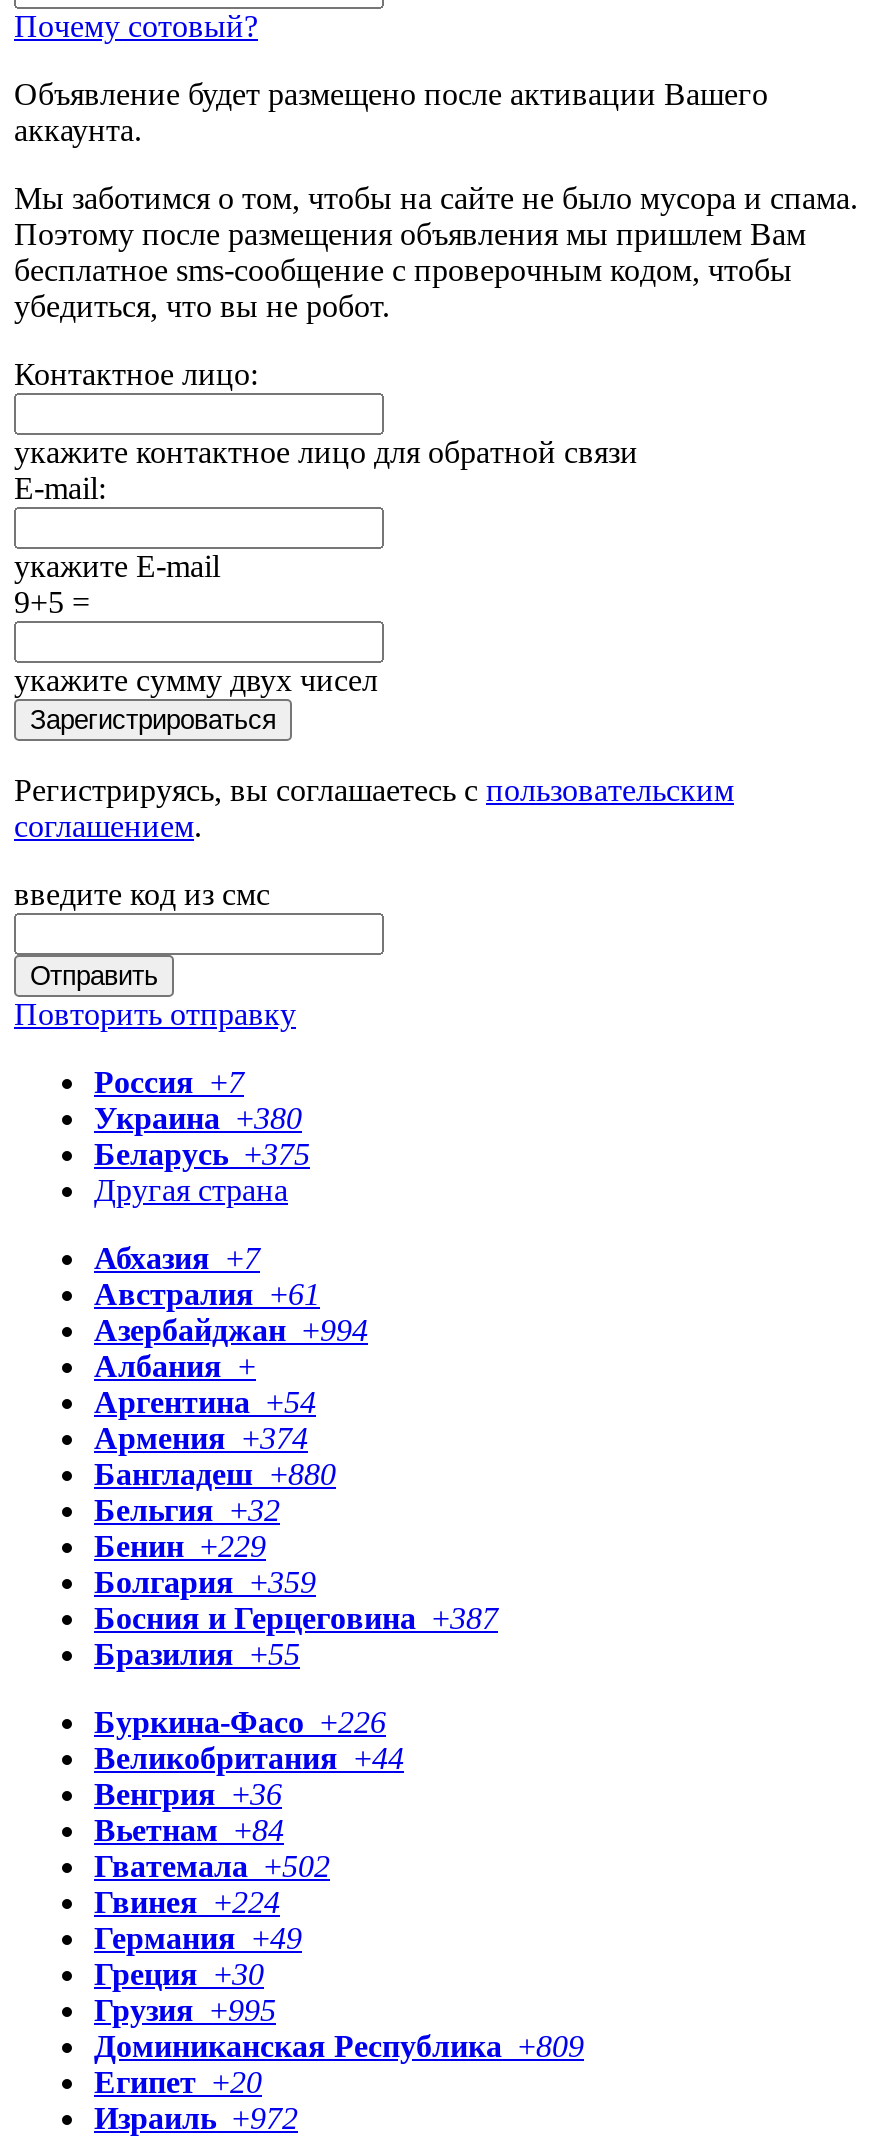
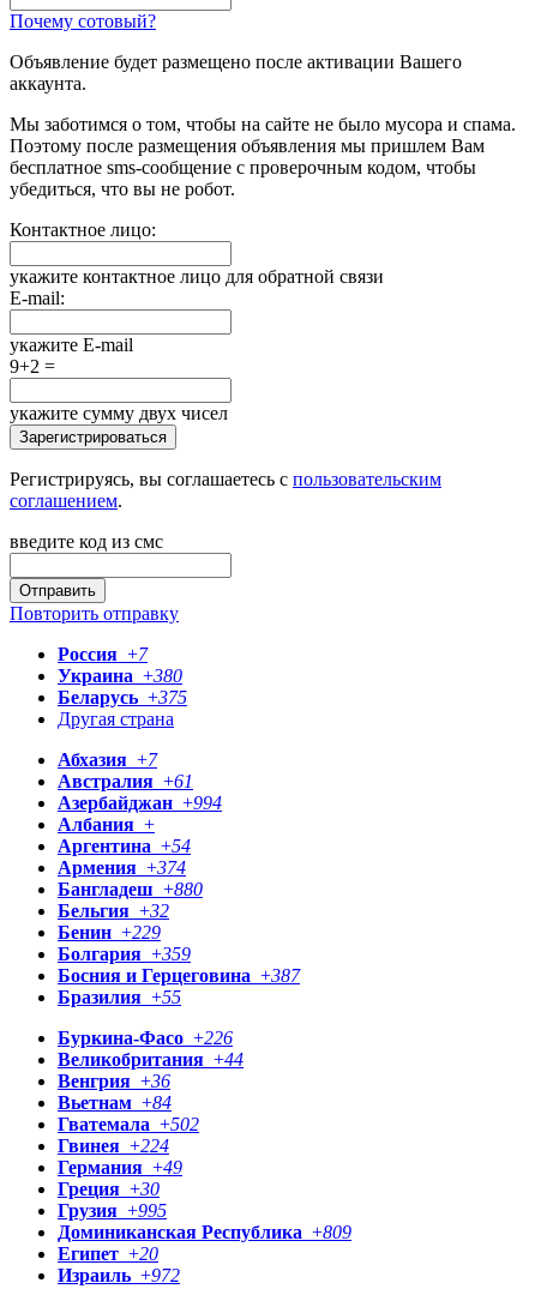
[14,584,90,618] 9+5 = -> [10,356,55,376] 9+2 =

